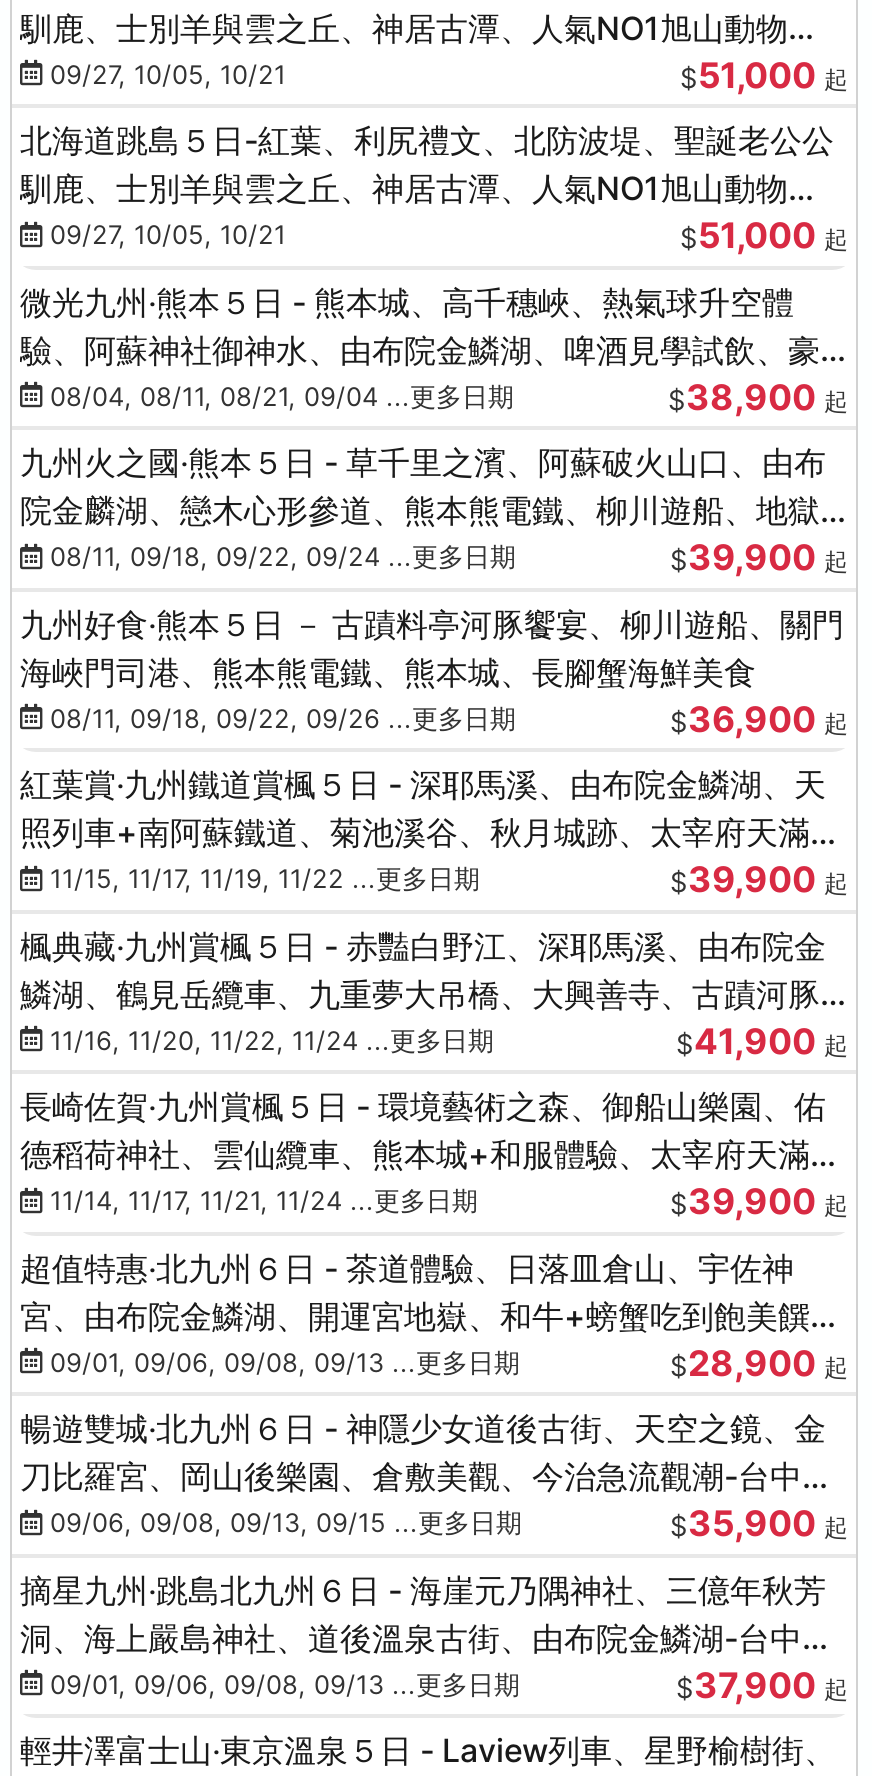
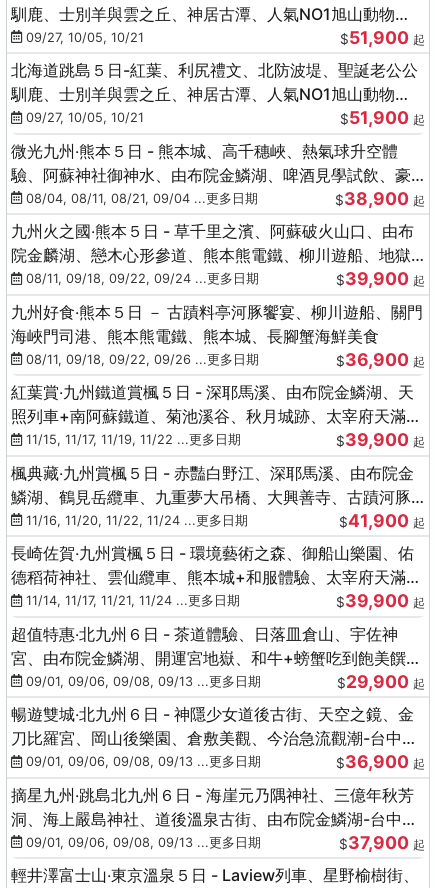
[680,53,848,95] $51,000 起 -> [340,26,425,47] $51,900 起
[680,214,848,256] $51,000 起 -> [340,107,425,128] $51,900 起
[670,1341,848,1383] $28,900 起 -> [337,670,425,691] $29,900 起
[20,1504,522,1544] 發09/06, 09/08, 09/13, 09/15 ...更多日期 -> [11,752,261,772] 發09/01, 09/06, 09/08, 09/13 ...更多日期
[670,1502,848,1544] $35,900 起 -> [336,751,425,772] $36,900 起

